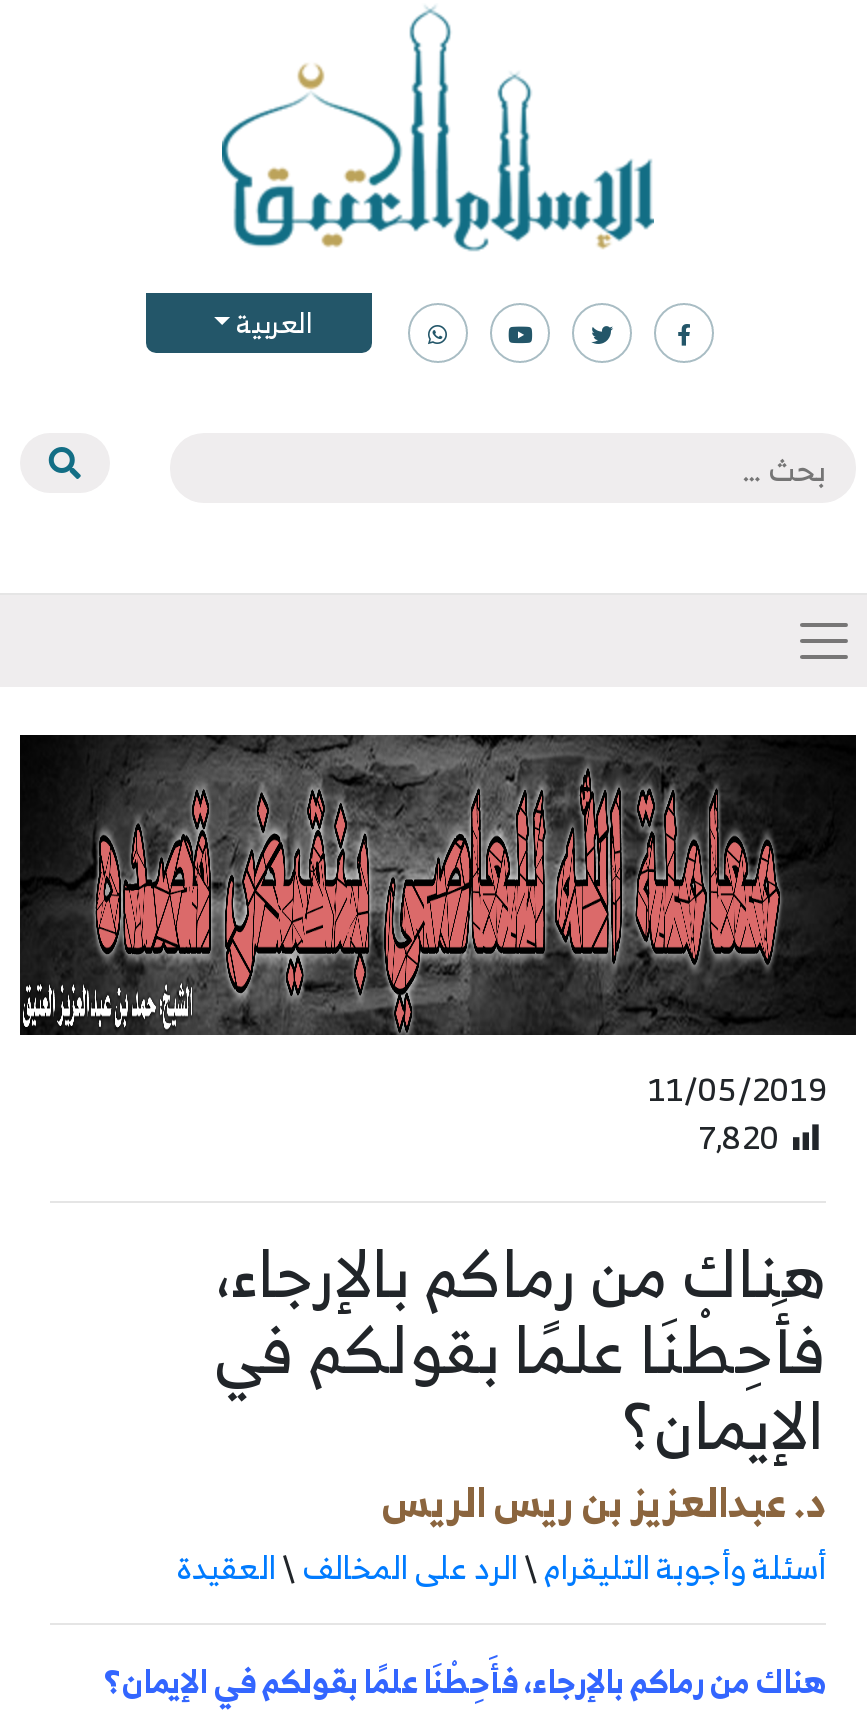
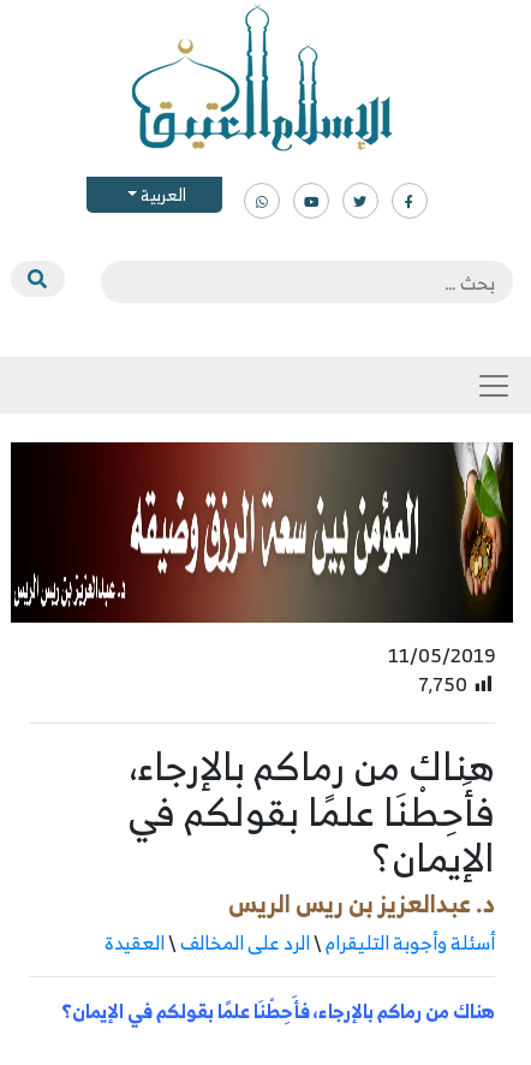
[20,733,840,1165] [image] | 7٬820 -> [12,441,505,701] [image] | 7٬750

